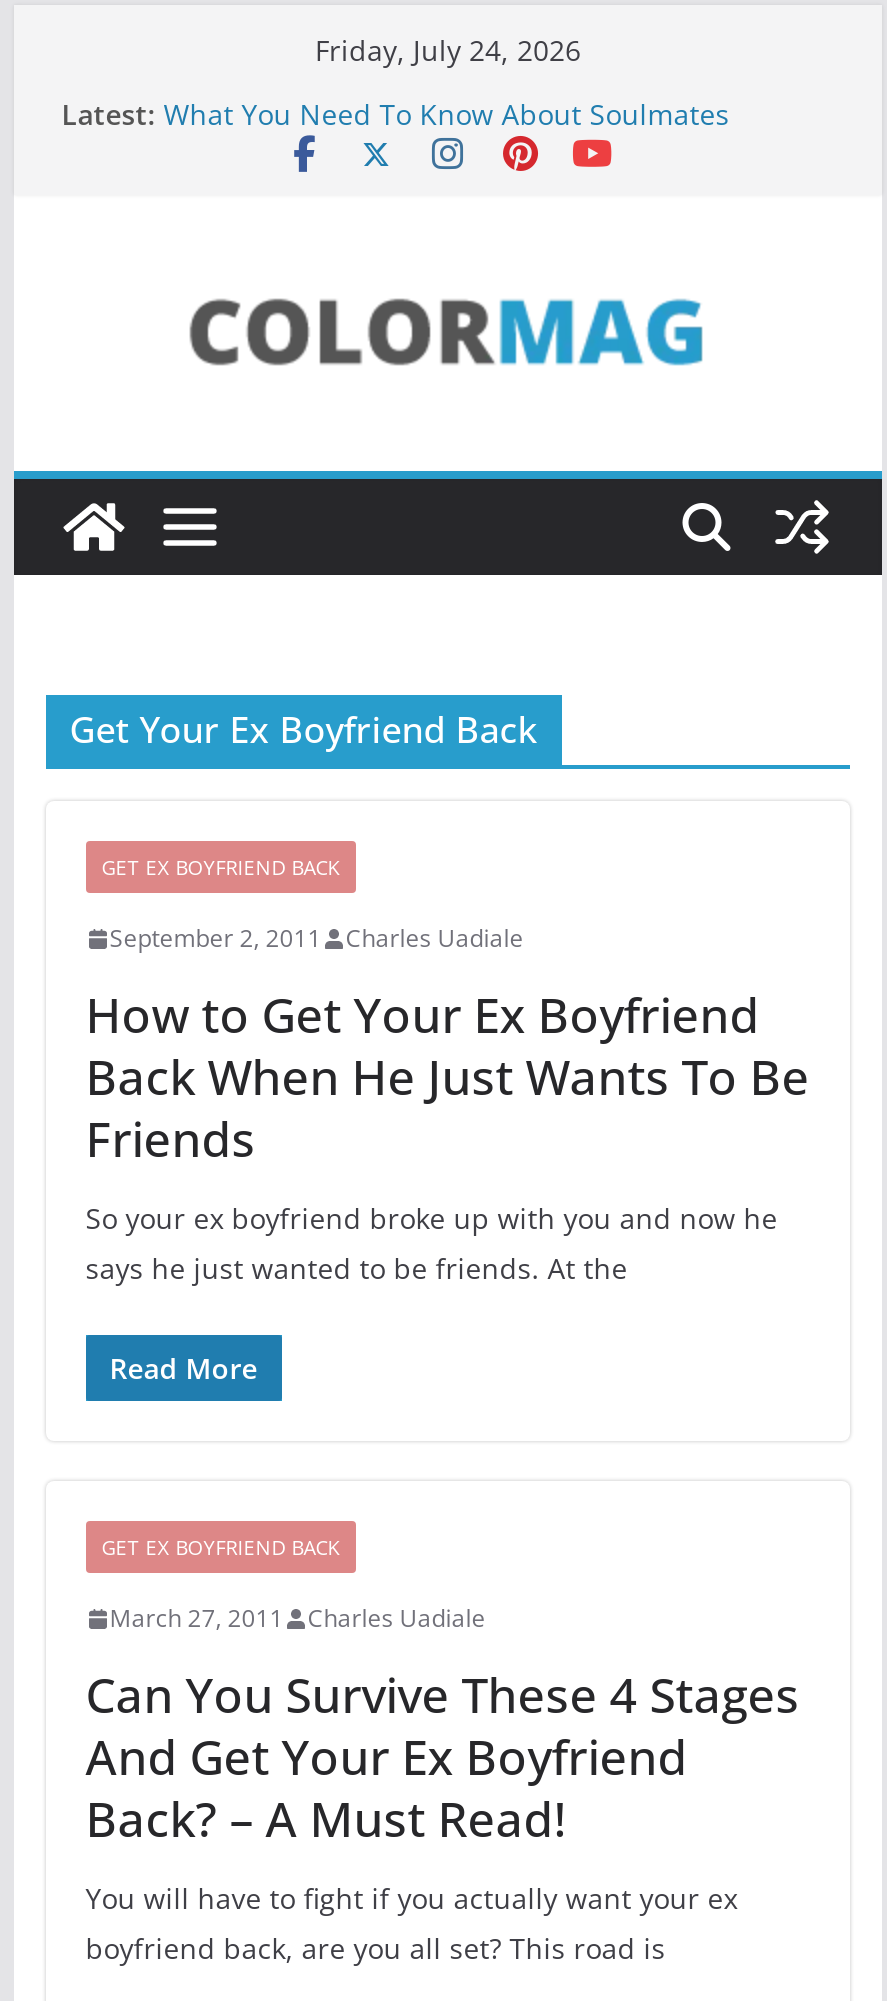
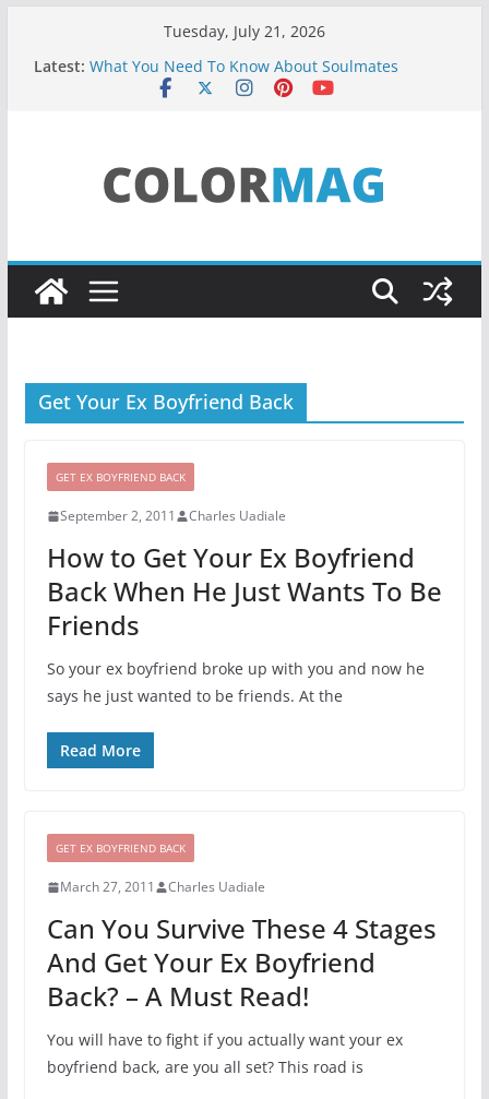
[315,31,581,69] Friday, July 24, 2026 -> [164,21,325,41] Tuesday, July 21, 2026

